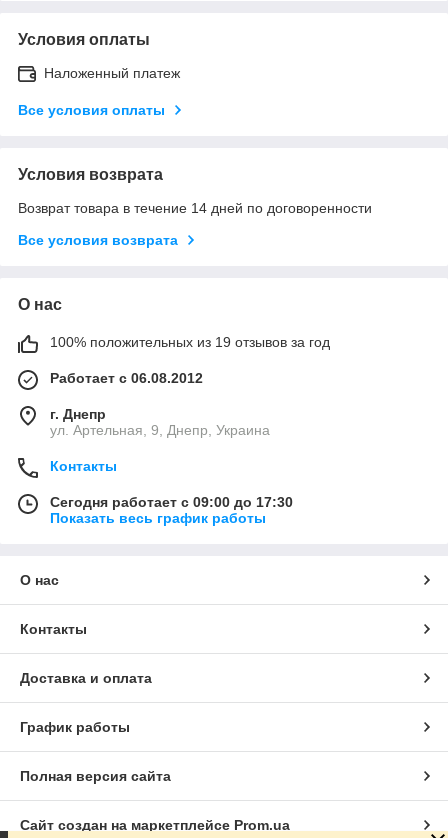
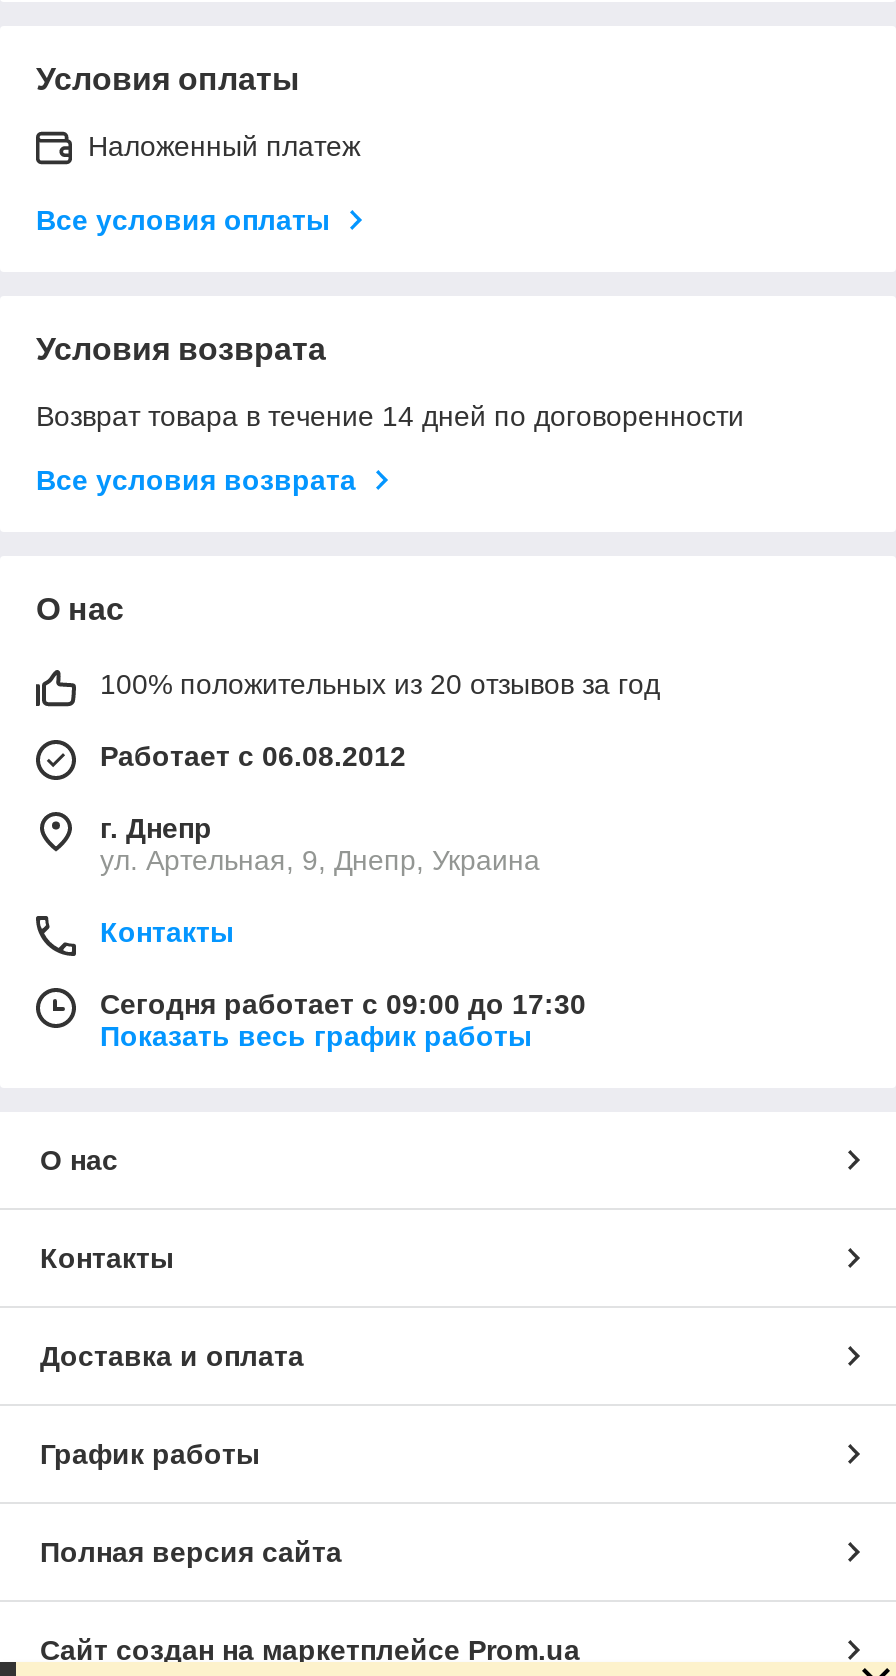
[50,334,330,350] 100% положительных из 19 отзывов за год -> [100,668,660,700] 100% положительных из 20 отзывов за год

